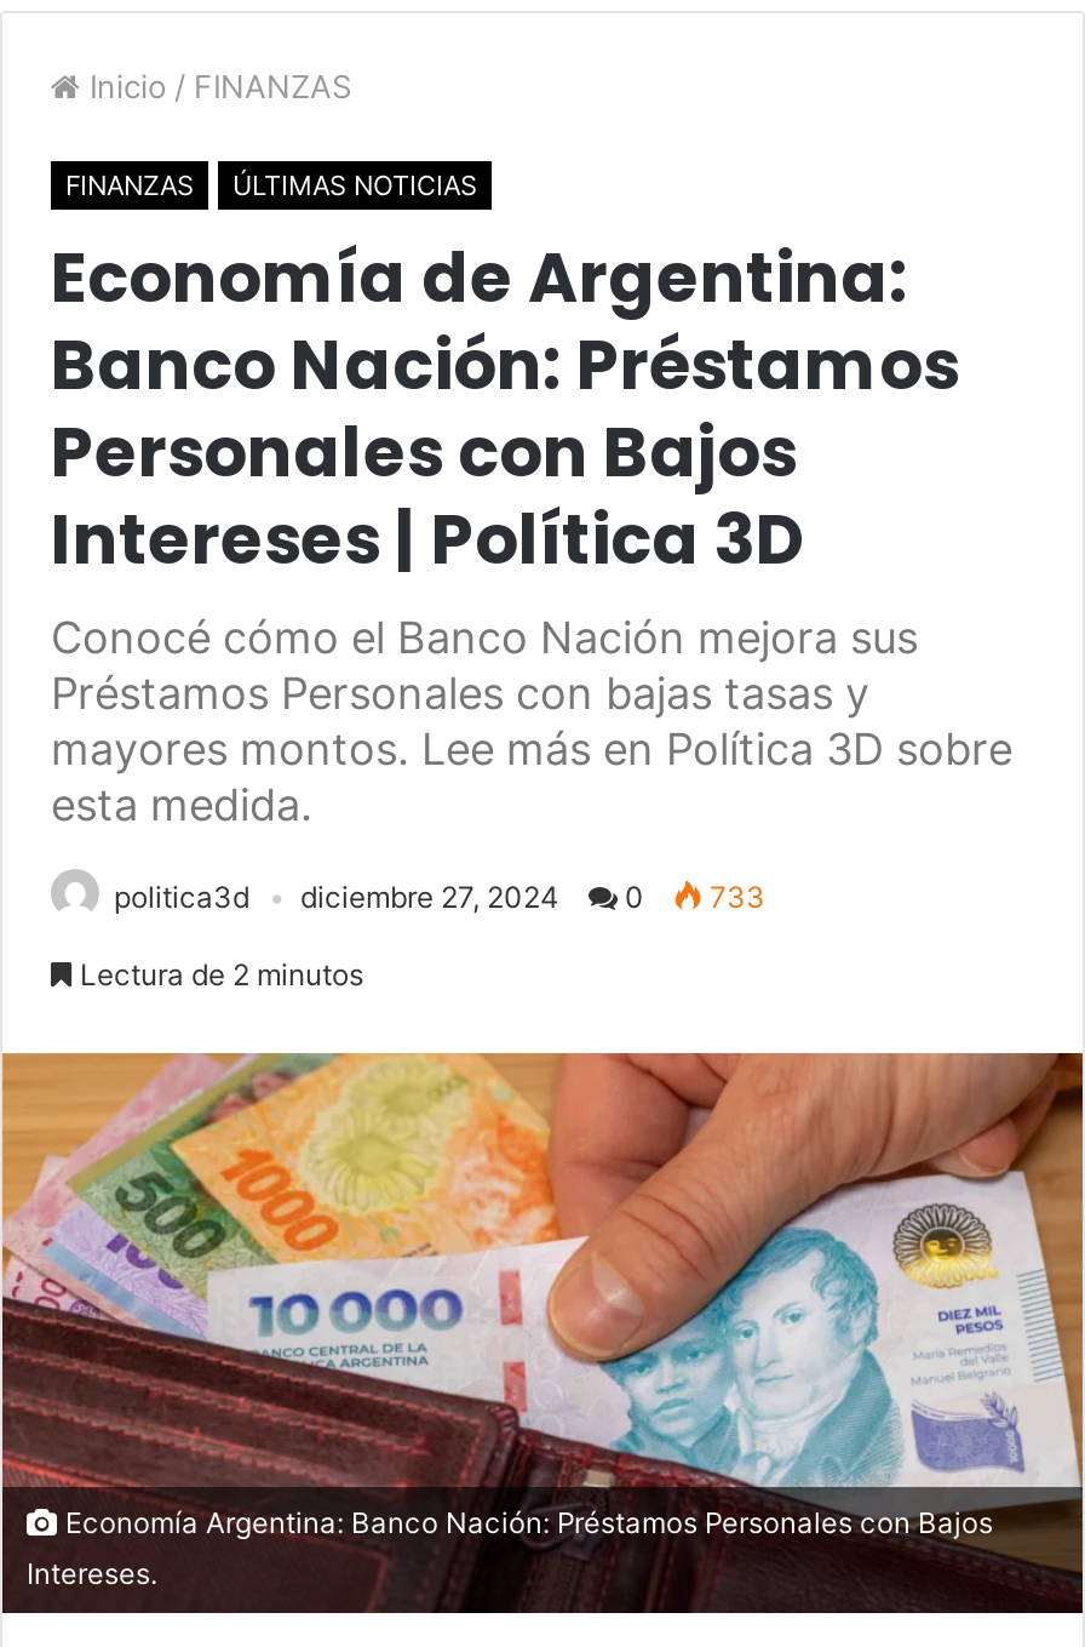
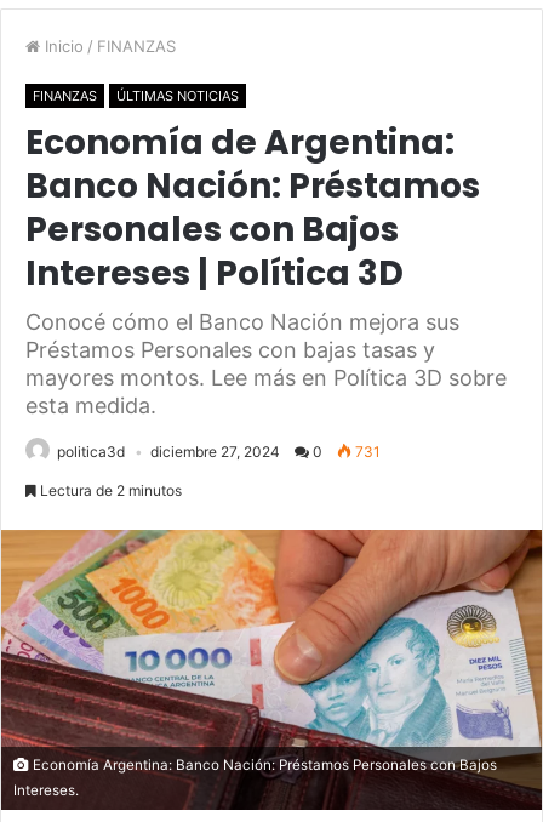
[114,878,765,914] politica3d diciembre 27, 2024 0 733 -> [57,442,381,460] politica3d diciembre 27, 2024 0 731

